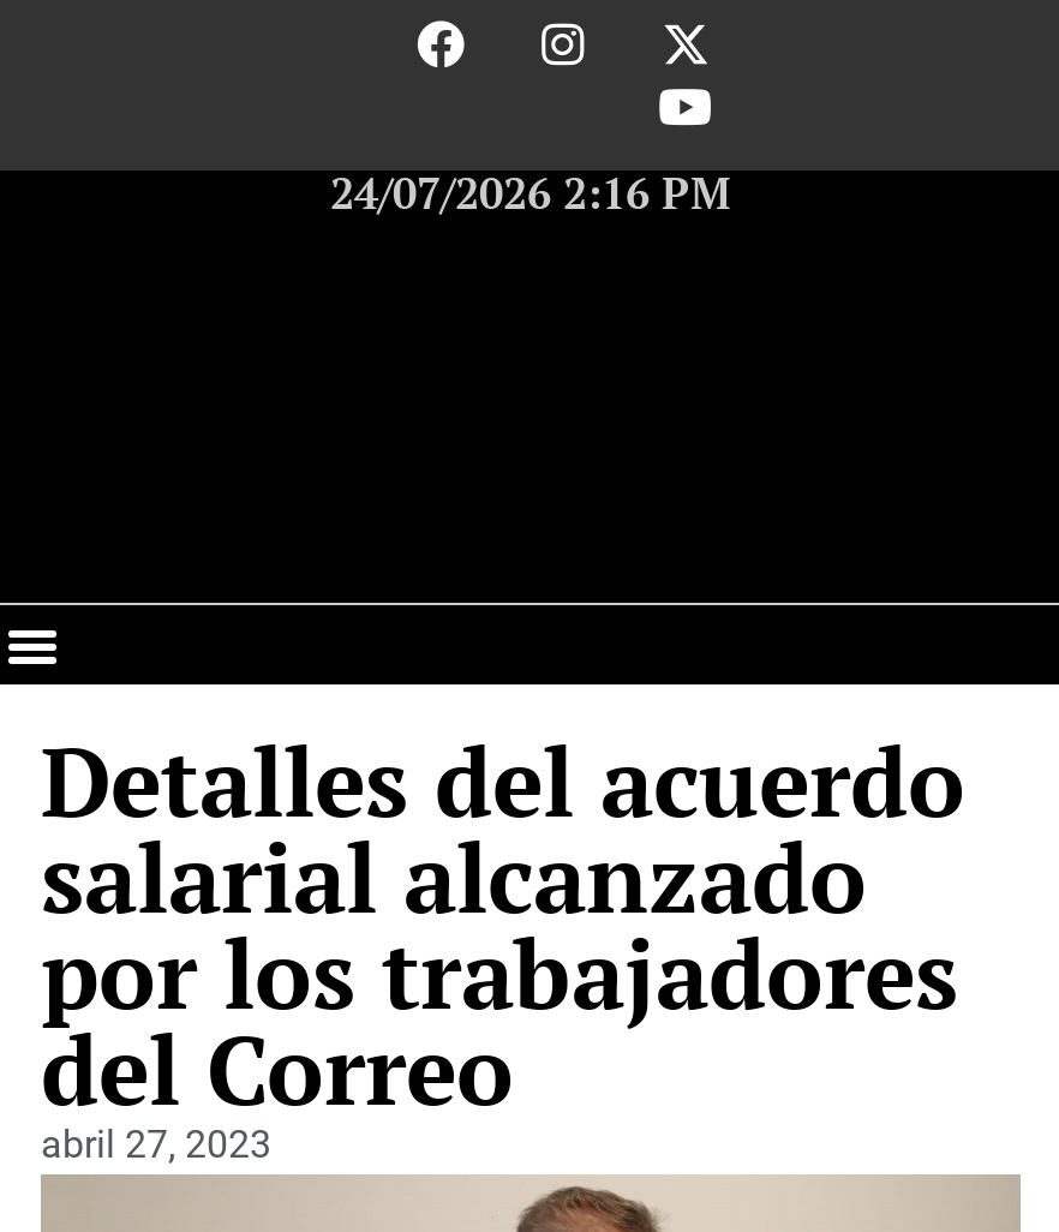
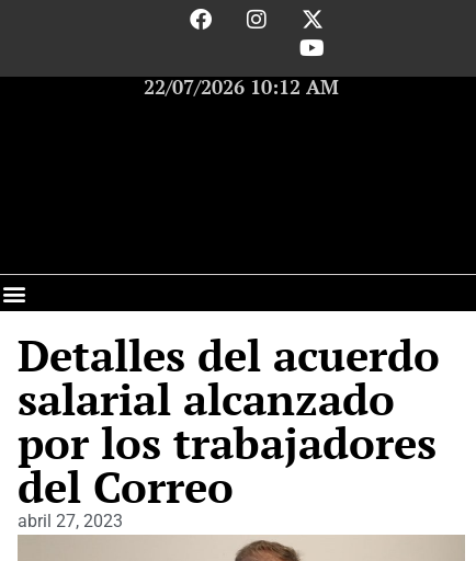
[330,163,731,221] 24/07/2026 2:16 PM -> [144,73,339,100] 22/07/2026 10:12 AM

